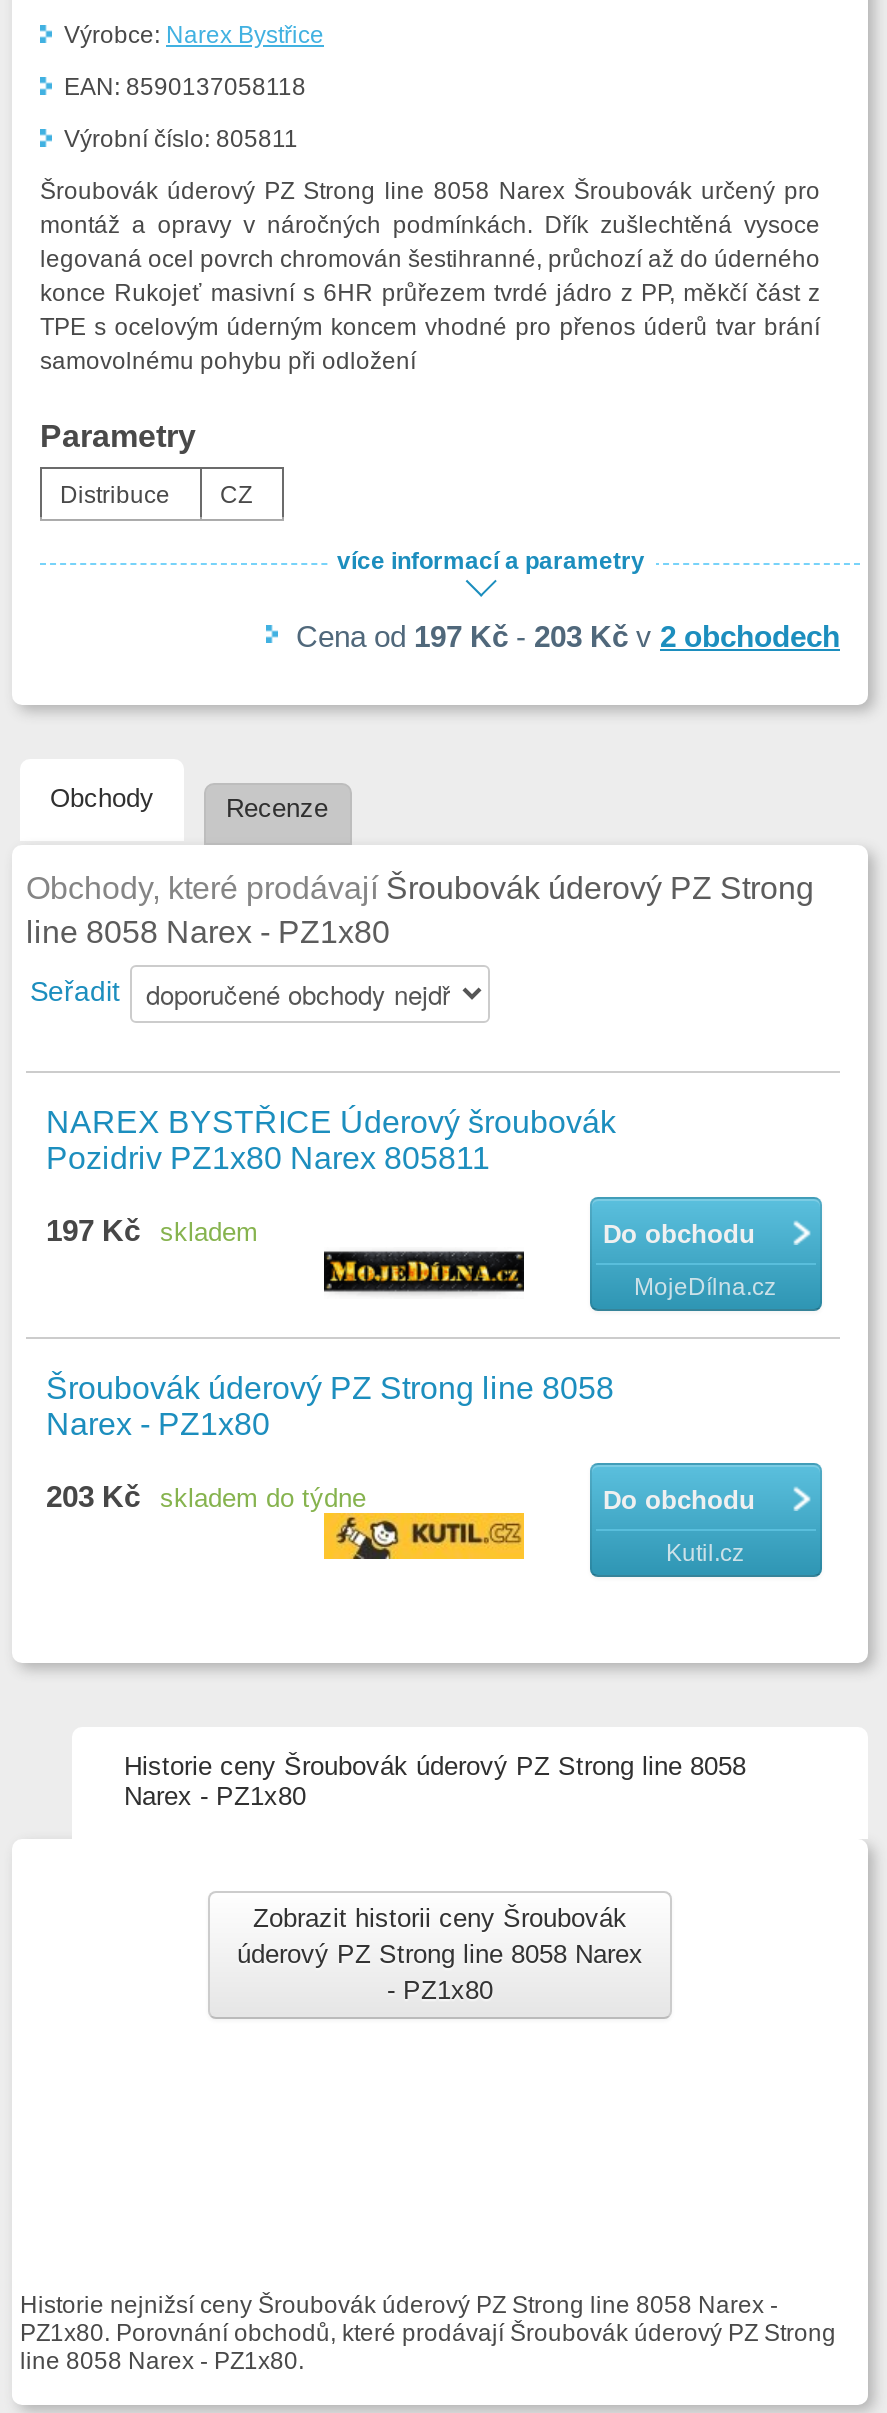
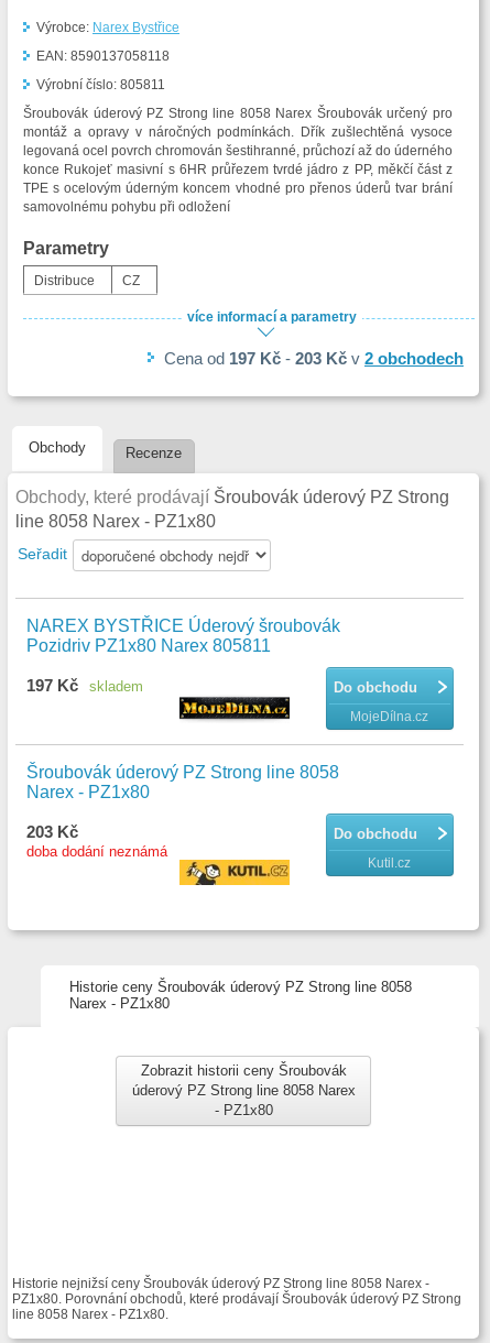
[160,1483,526,1581] [image] | skladem do týdne -> [26,841,291,886] [image] | doba dodání neznámá

